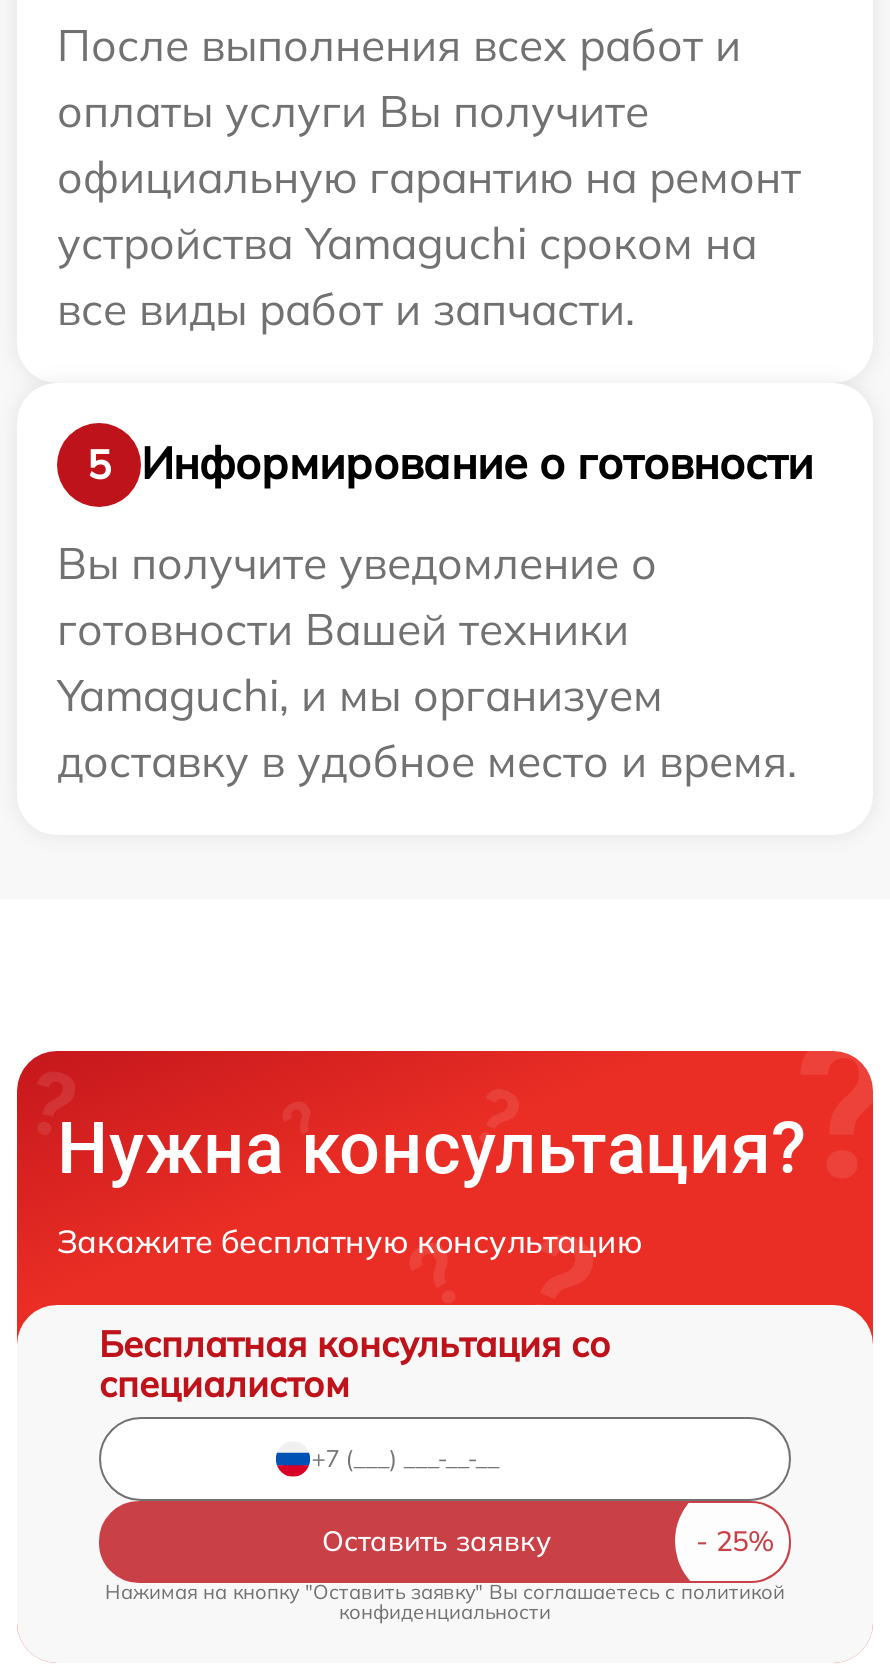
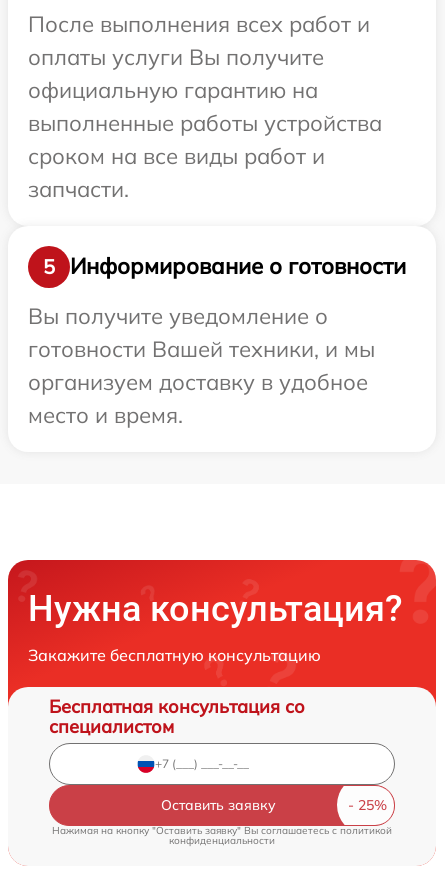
[57,148,801,336] официальную гарантию на ремонт | устройства Yamaguchi сроком на | все виды работ и запчасти. -> [28,76,382,203] официальную гарантию на | выполненные работы устройства | сроком на все виды работ и | запчасти.
[57,600,797,788] готовности Вашей техники | Yamaguchi, и мы организуем | доставку в удобное место и время. -> [28,335,375,429] готовности Вашей техники, и мы | организуем доставку в удобное | место и время.

